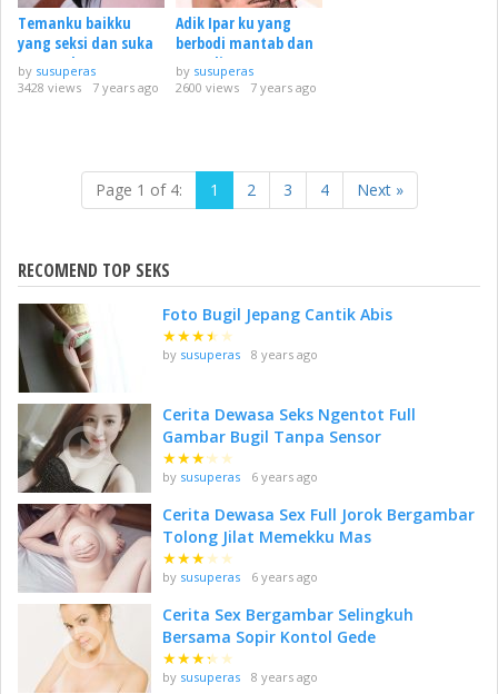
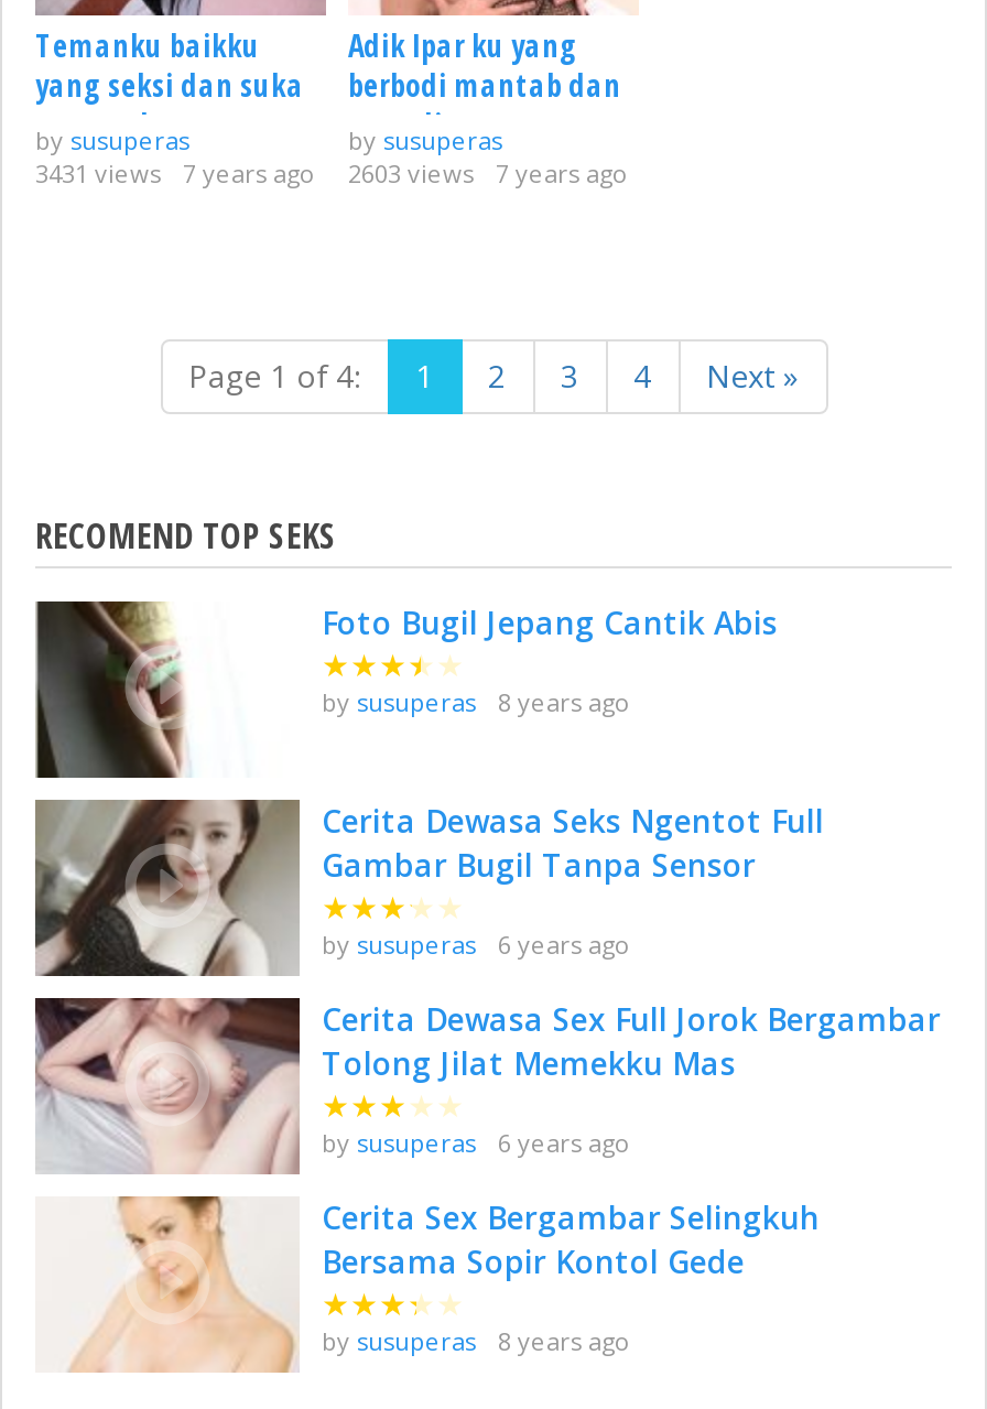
[18,78,81,95] 3428 views -> [35,155,161,188] 3431 views
[176,78,239,95] 2600 views -> [348,155,474,188] 2603 views

